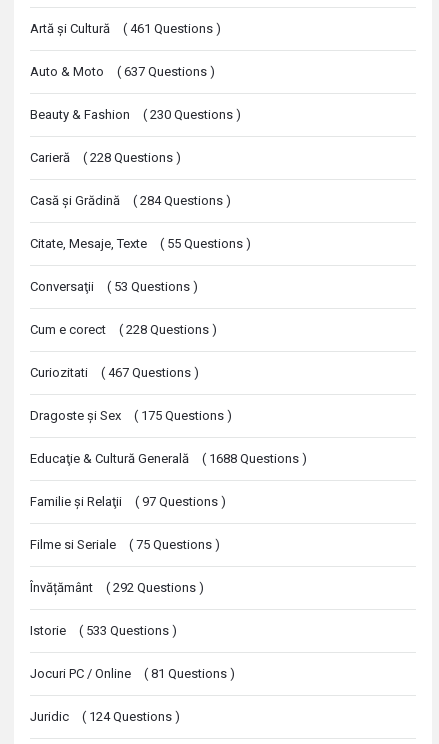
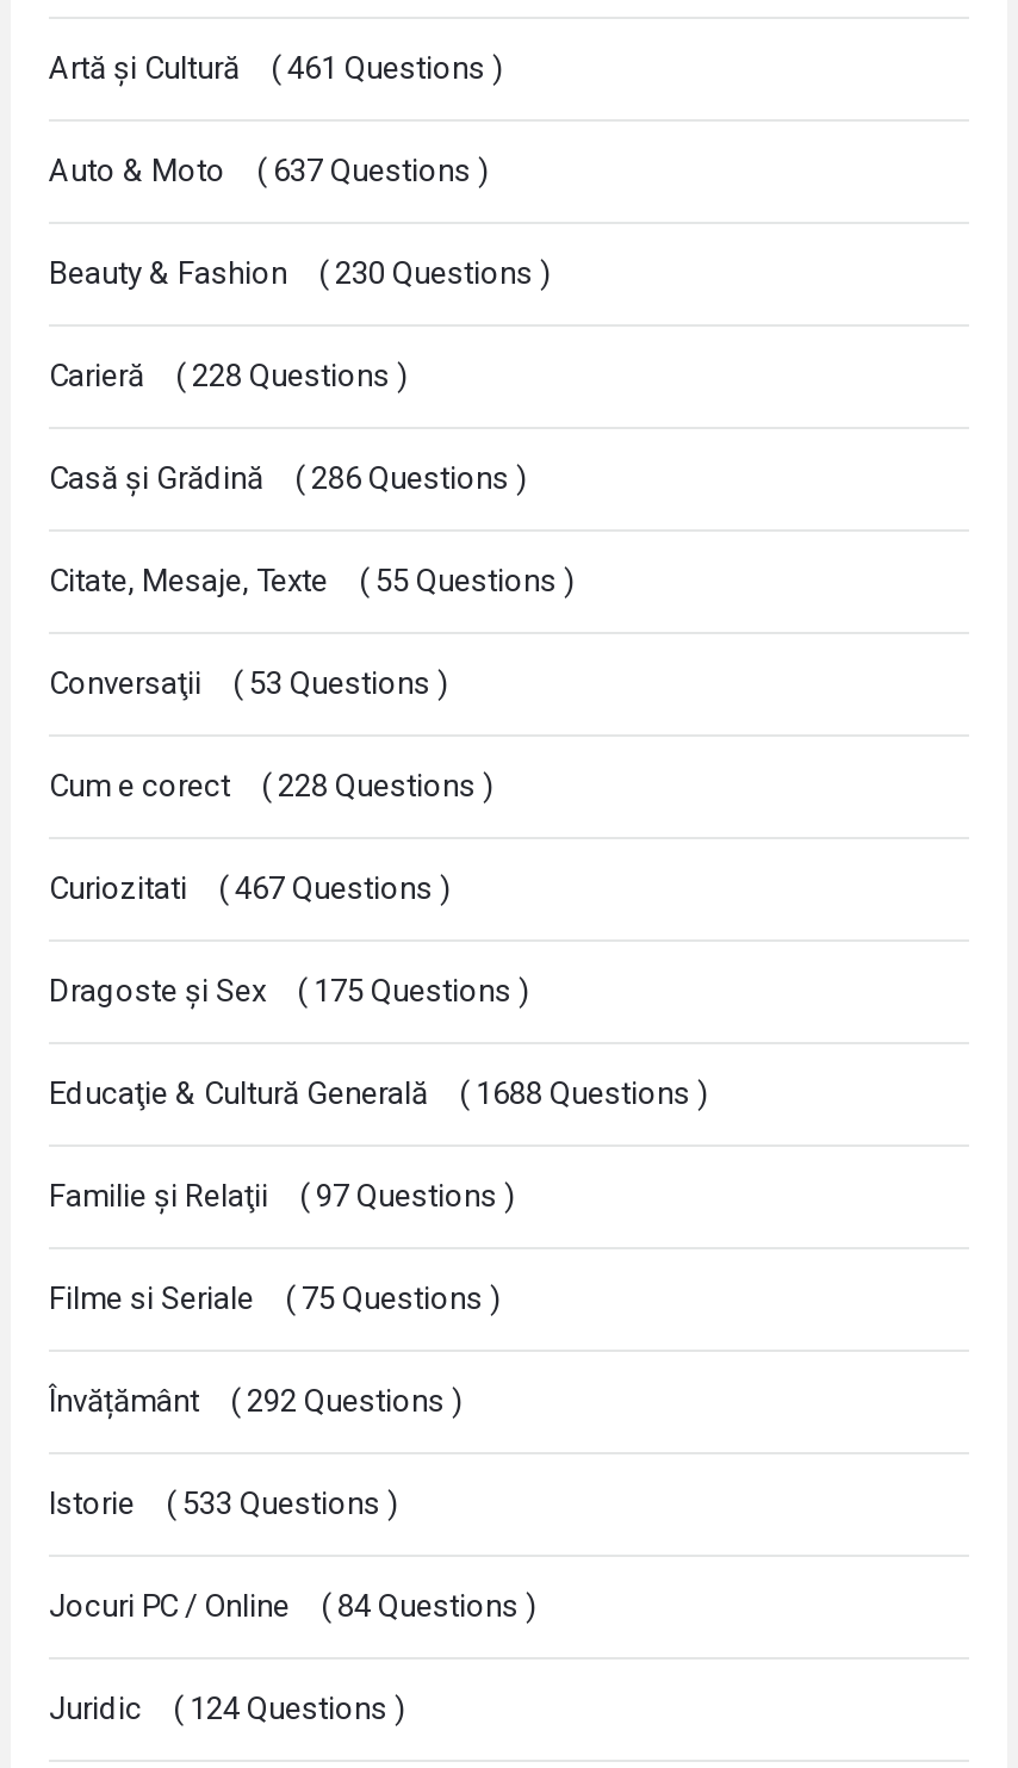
[30,193,231,208] Casă şi Grădină ( 284 Questions ) -> [49,460,528,496] Casă şi Grădină ( 286 Questions )
[30,666,235,681] Jocuri PC / Online ( 81 Questions ) -> [49,1588,538,1624] Jocuri PC / Online ( 84 Questions )

